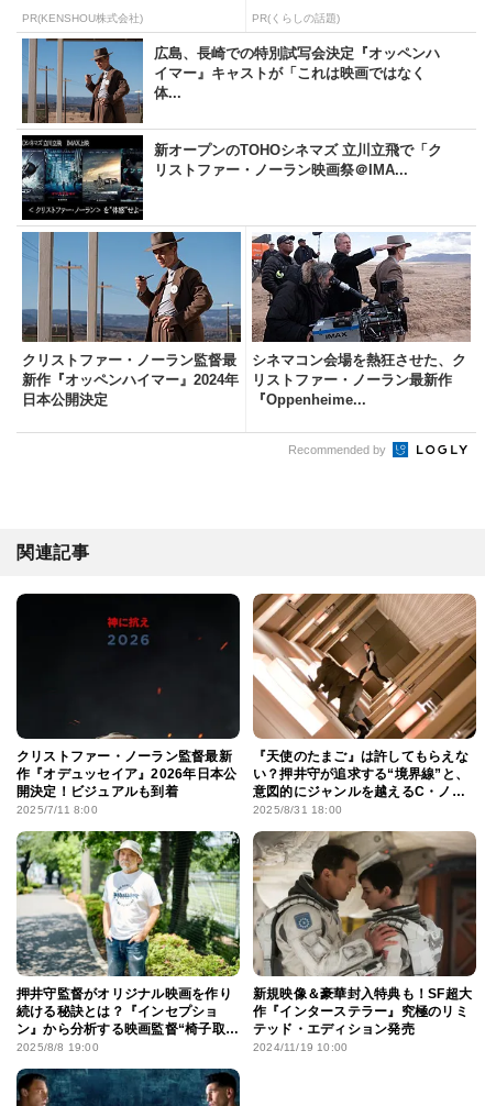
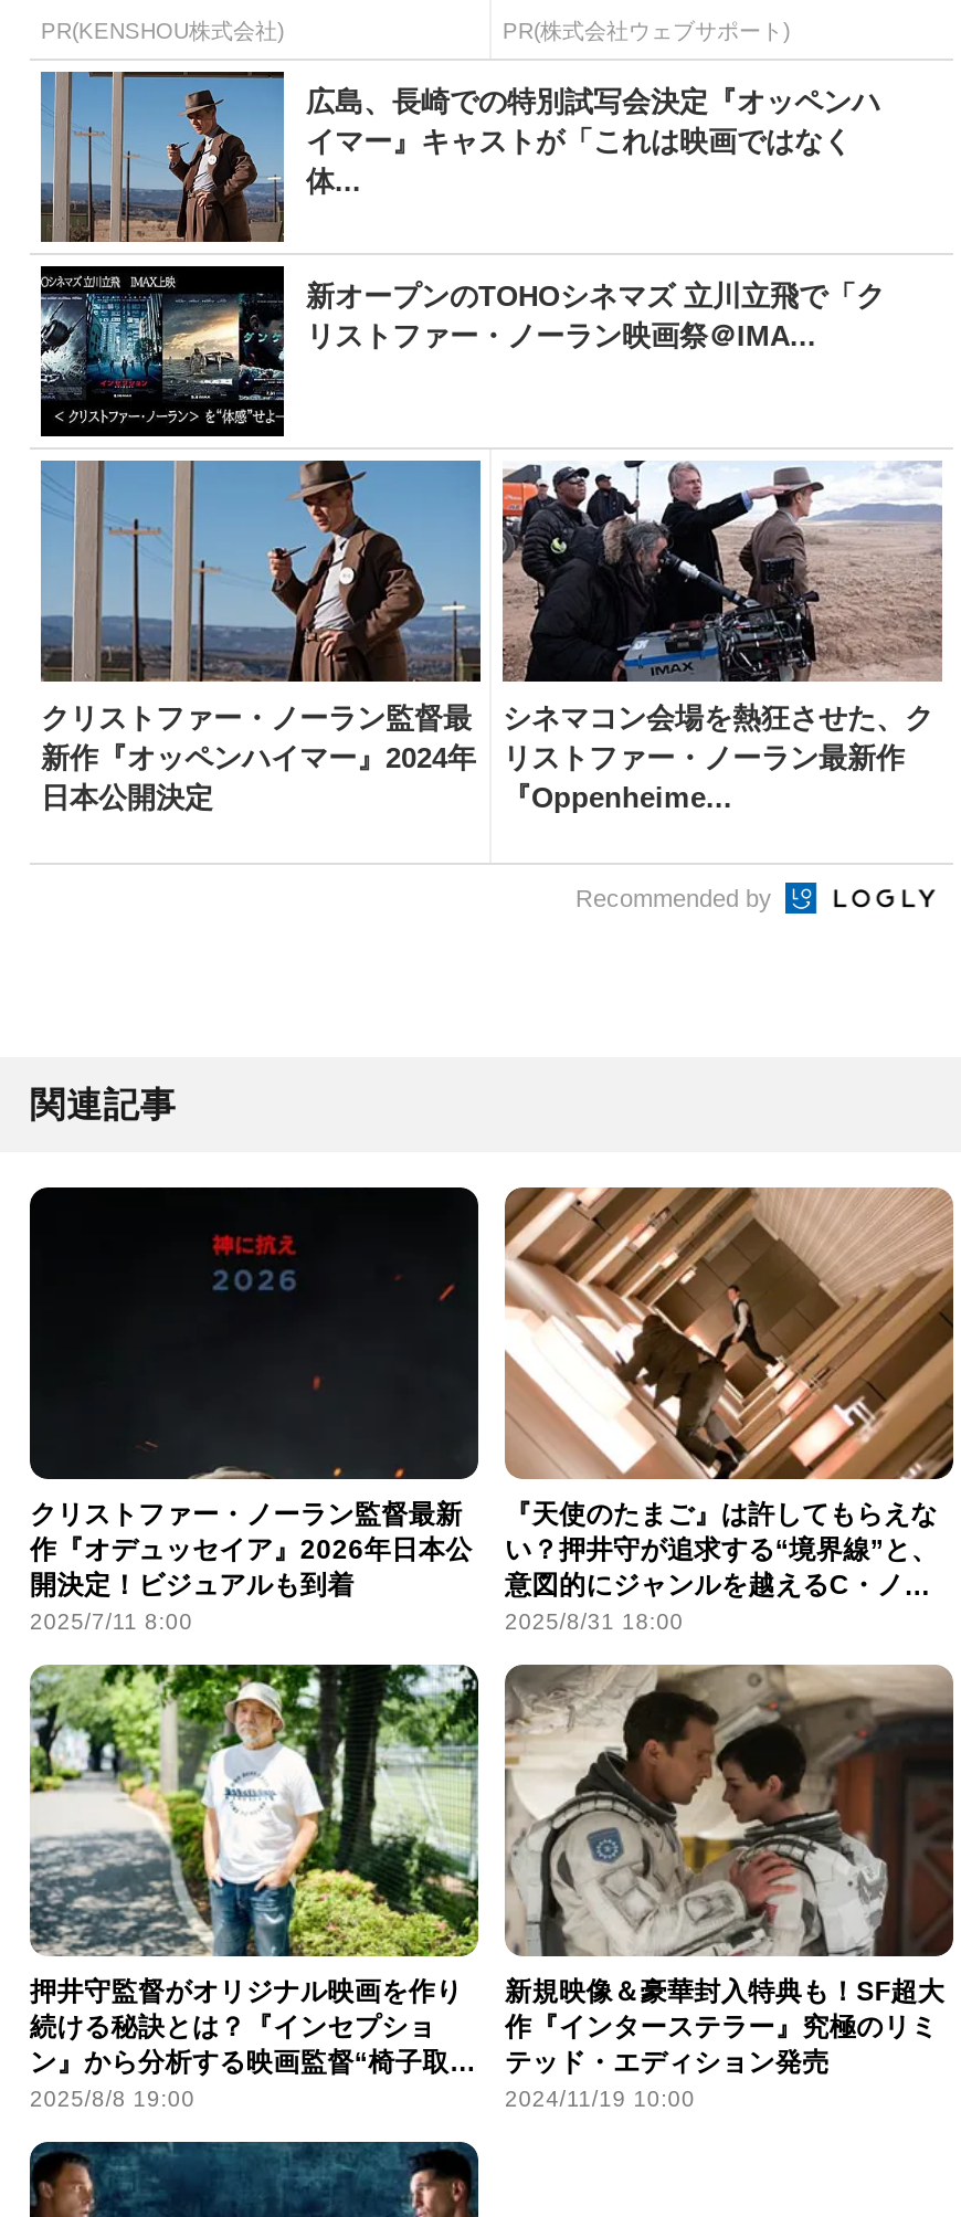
[252,12,340,25] PR(くらしの話題) -> [503,19,790,44] PR(株式会社ウェブサポート)

